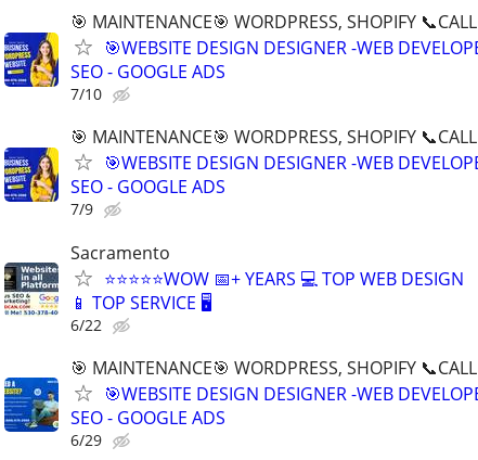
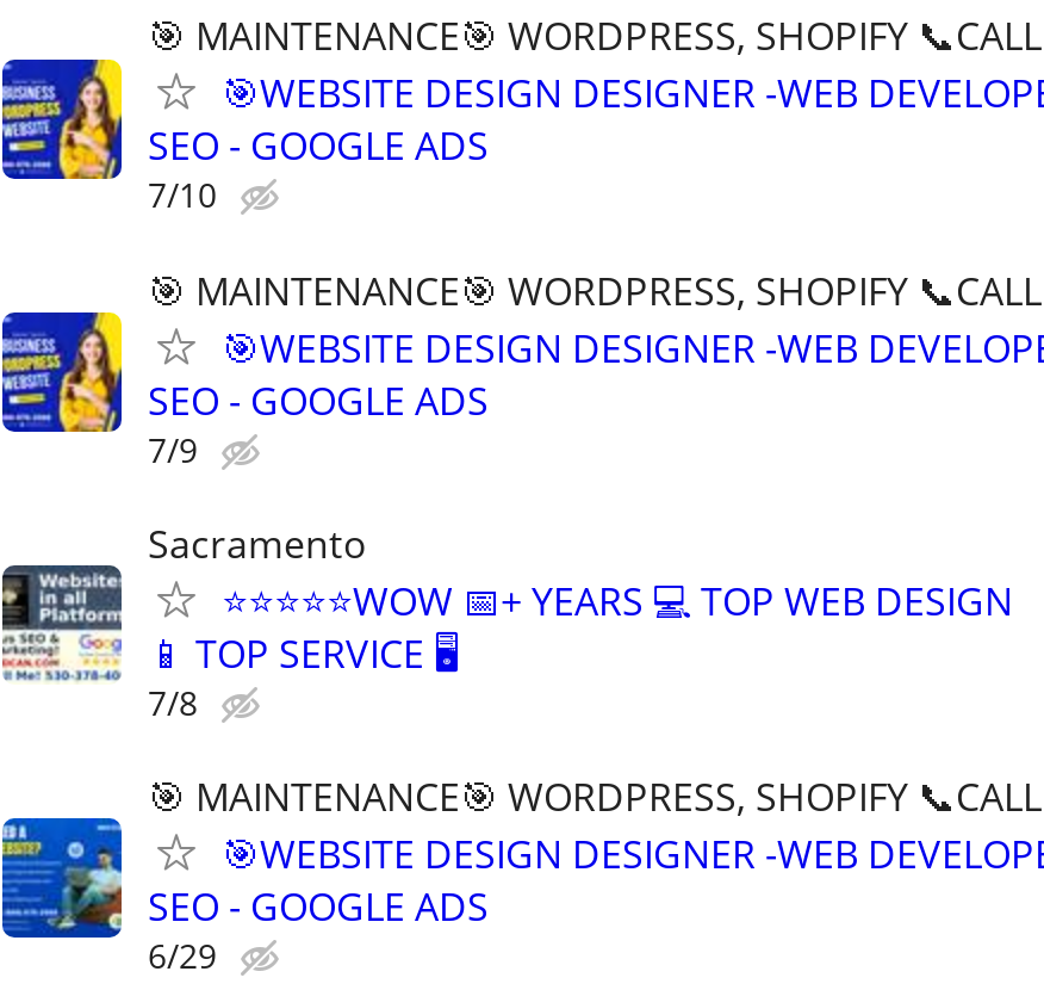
[70,314,102,335] 6/22 -> [148,679,198,724] 7/8

